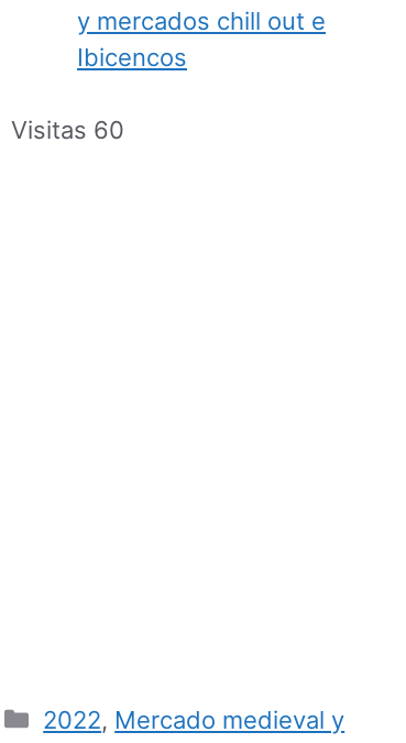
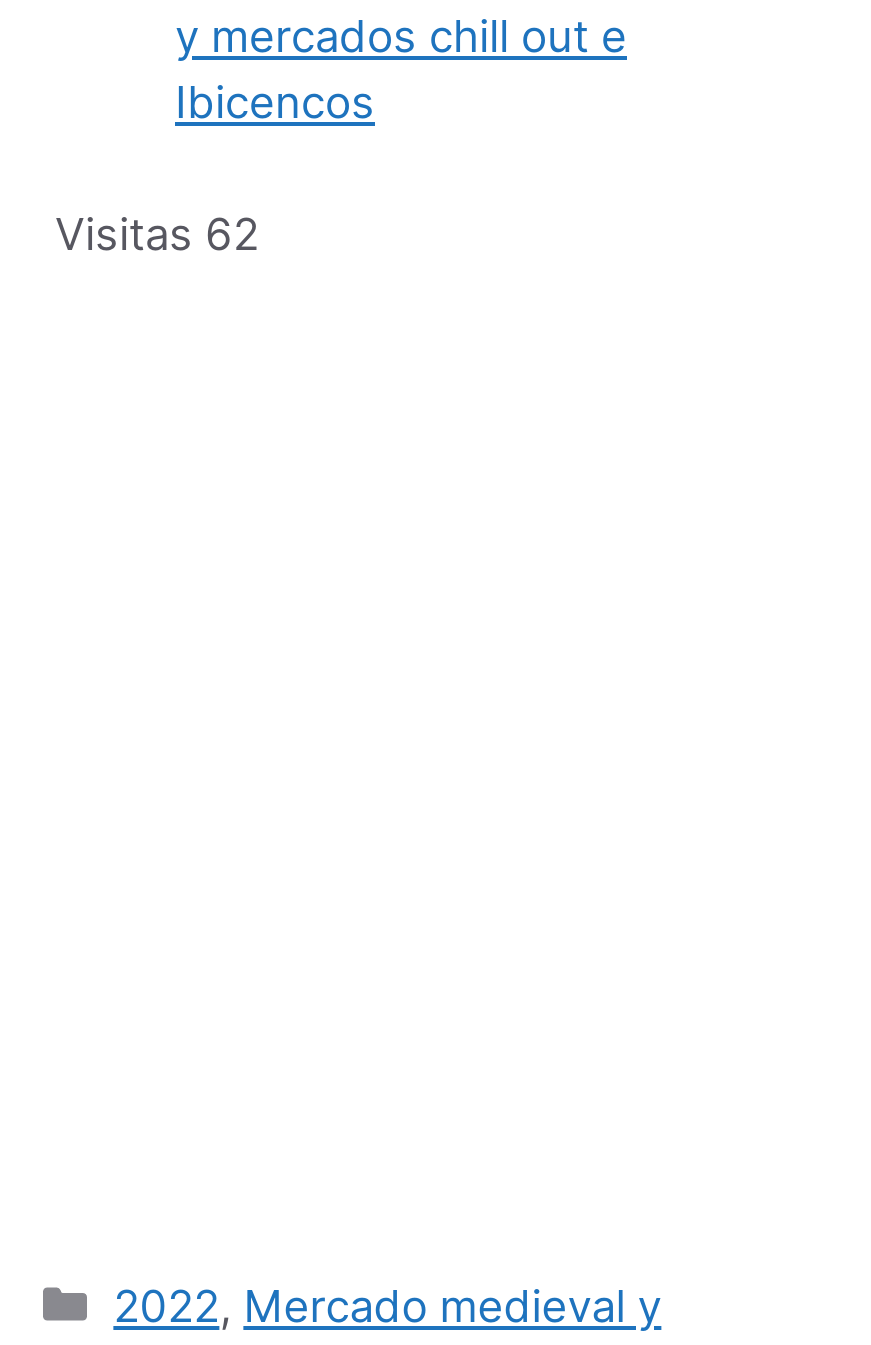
[11,115,124,144] Visitas 60 -> [55,207,259,259] Visitas 62

